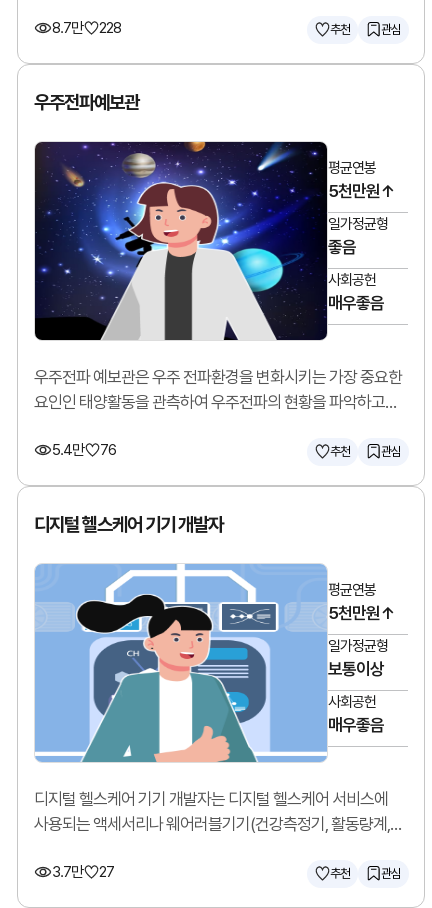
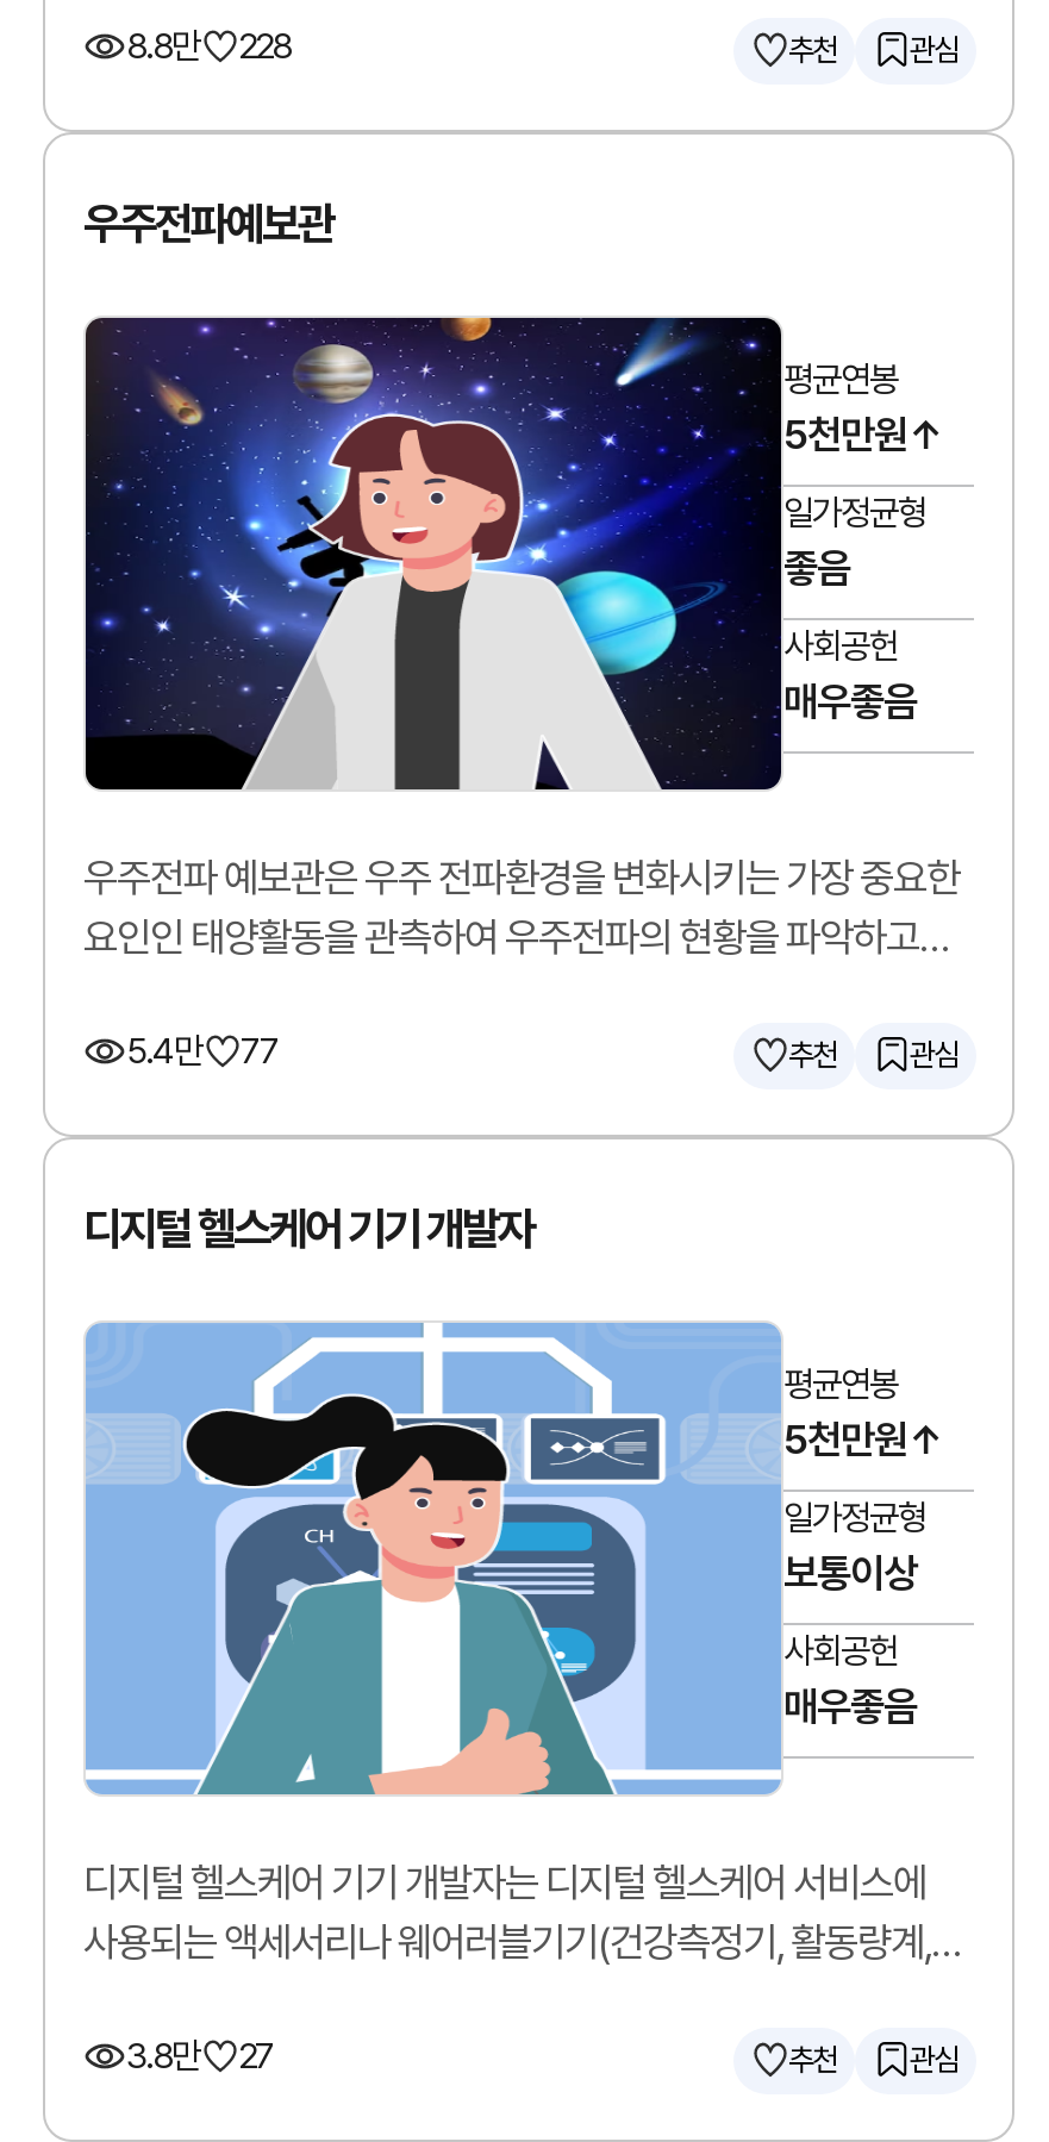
[52,19,121,37] 8.7만 228 -> [126,25,291,68] 8.8만 228
[52,441,116,459] 5.4만 76 -> [126,1030,279,1073] 5.4만 77
[52,863,114,881] 3.7만 27 -> [126,2035,274,2078] 3.8만 27

